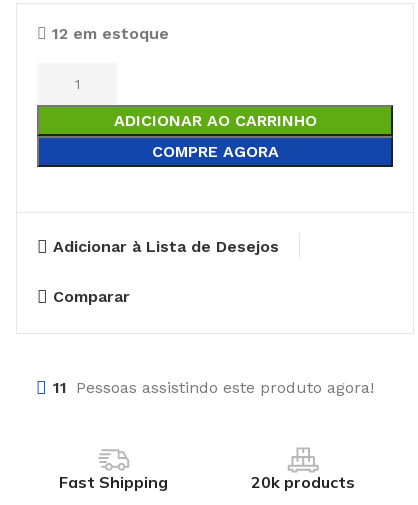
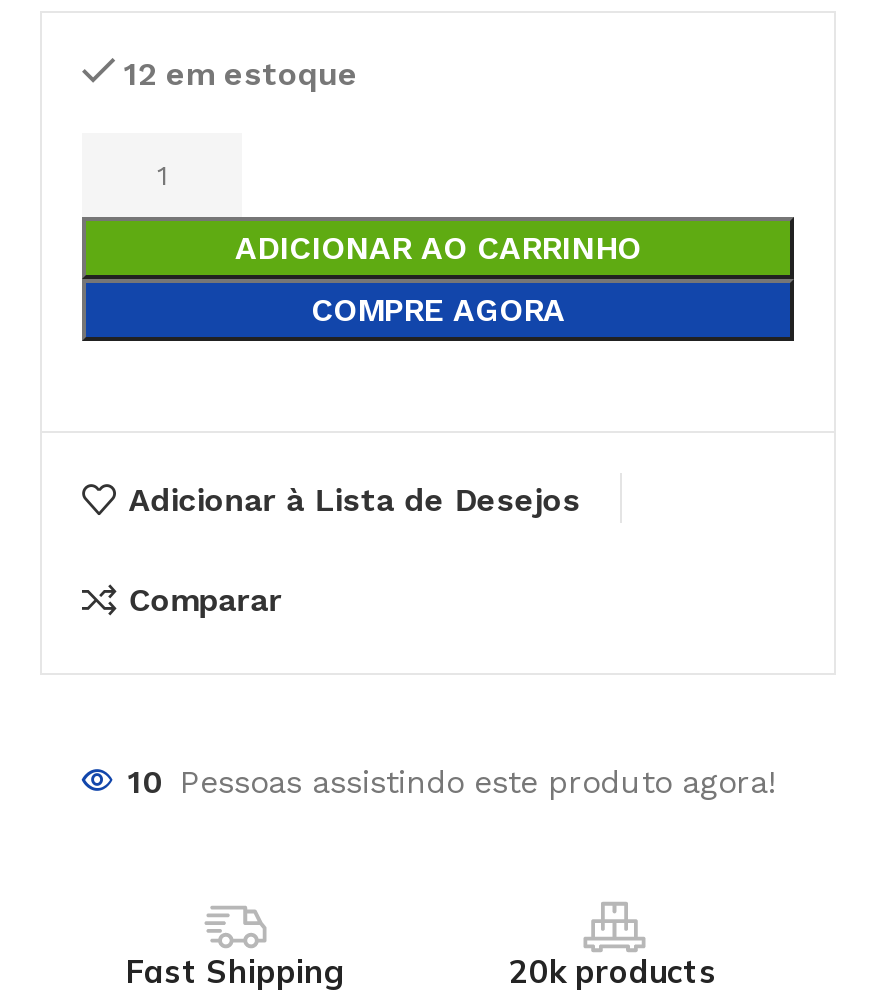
[53,378,374,397] 11 Pessoas assistindo este produto agora! -> [128,762,776,800] 10 Pessoas assistindo este produto agora!

